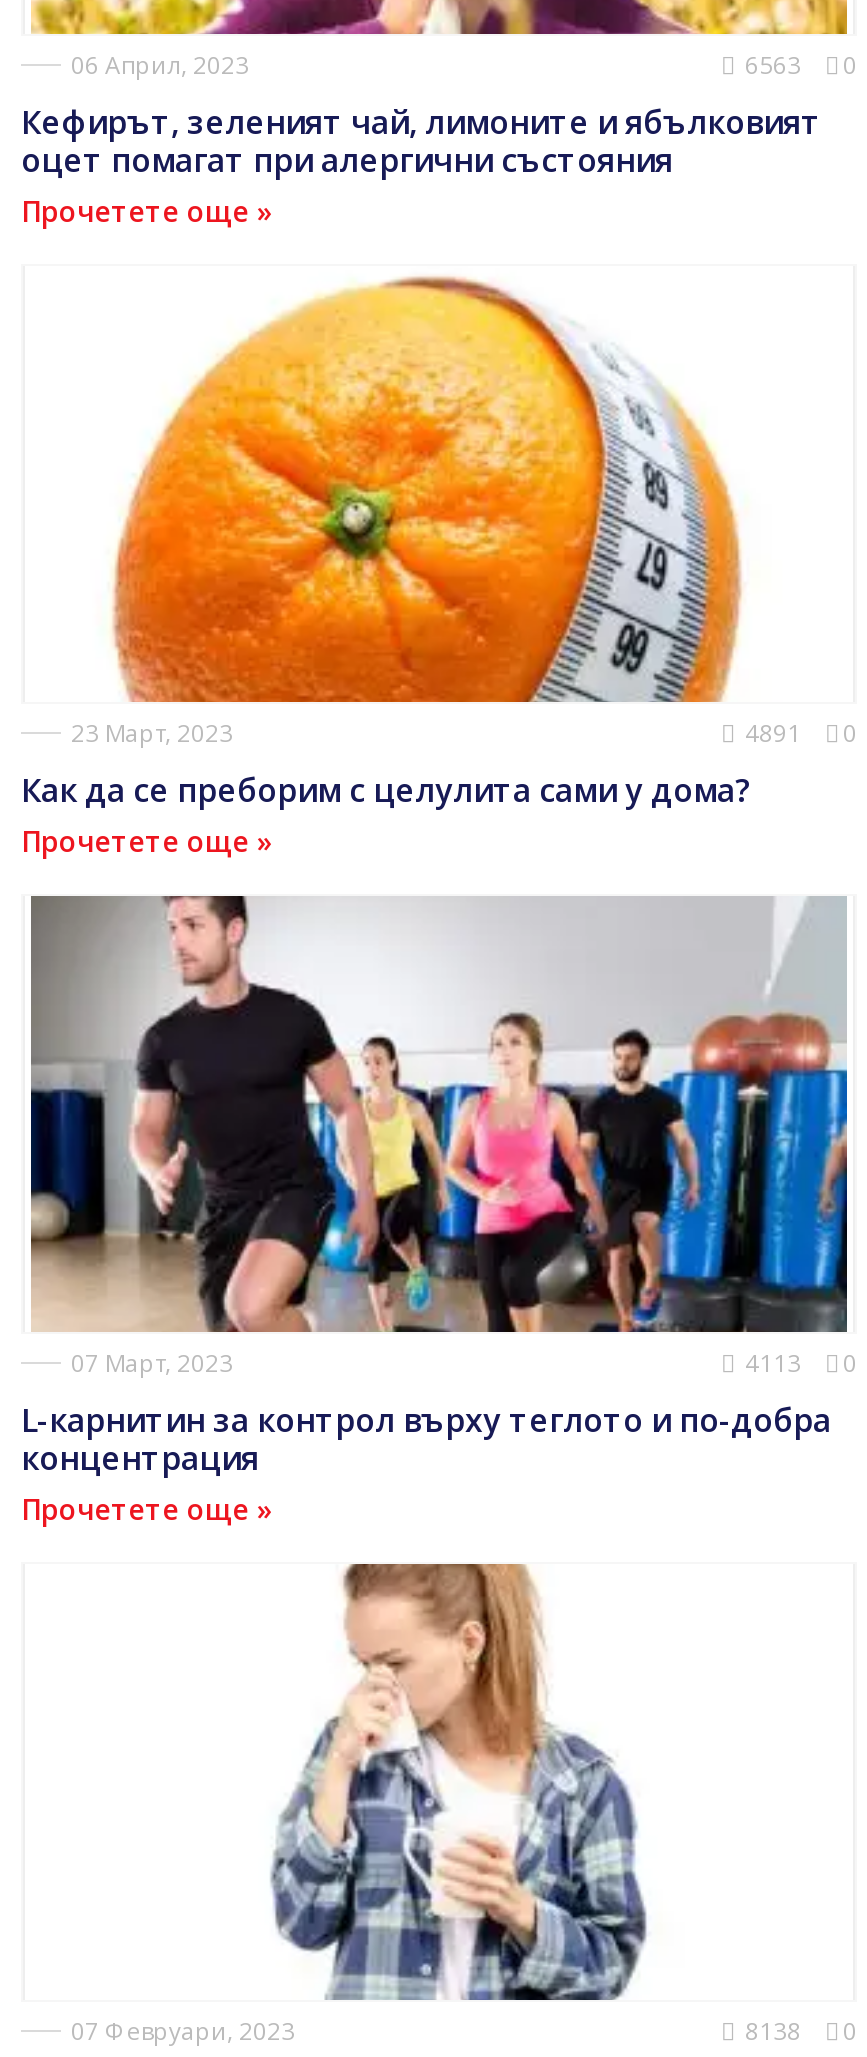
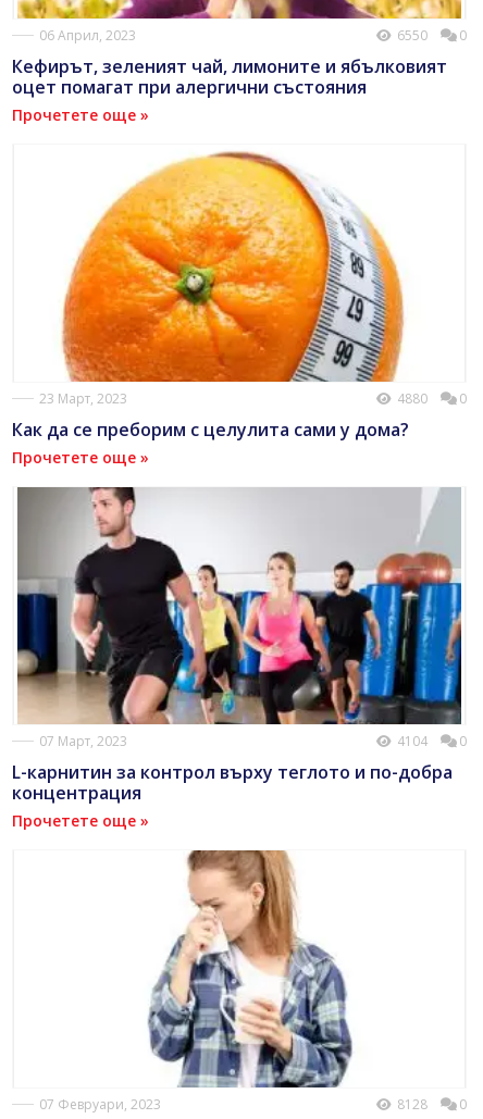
[739,48,857,82] 6563 0 -> [394,26,467,45] 6550 0
[739,716,857,750] 4891 0 -> [394,390,467,408] 4880 0
[739,1346,857,1380] 4113 0 -> [394,732,467,751] 4104 0
[739,2014,857,2048] 8138 0 -> [394,1095,467,1114] 8128 0

